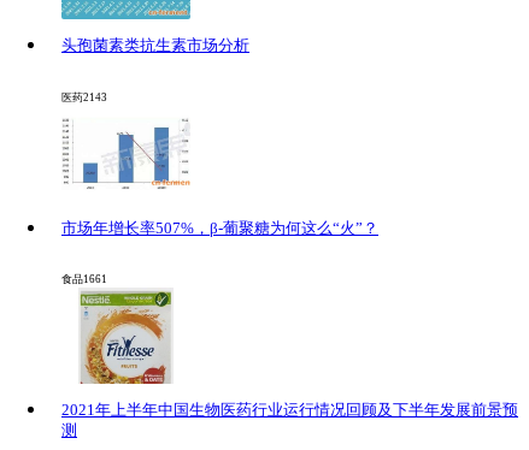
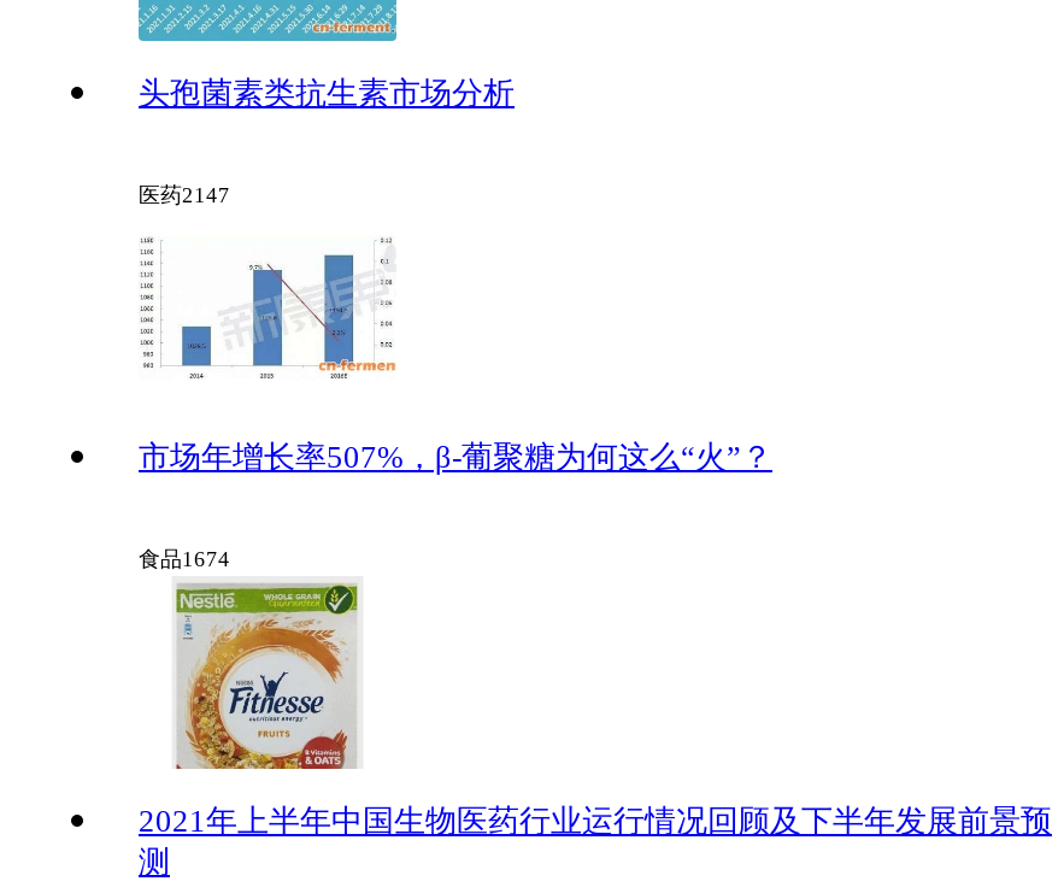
[61,91,107,103] 医药2143 -> [139,182,230,207] 医药2147
[61,273,107,285] 食品1661 -> [139,547,230,571] 食品1674

